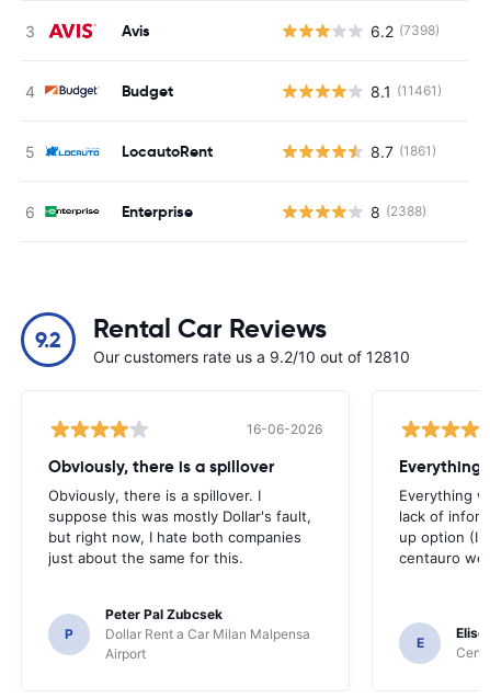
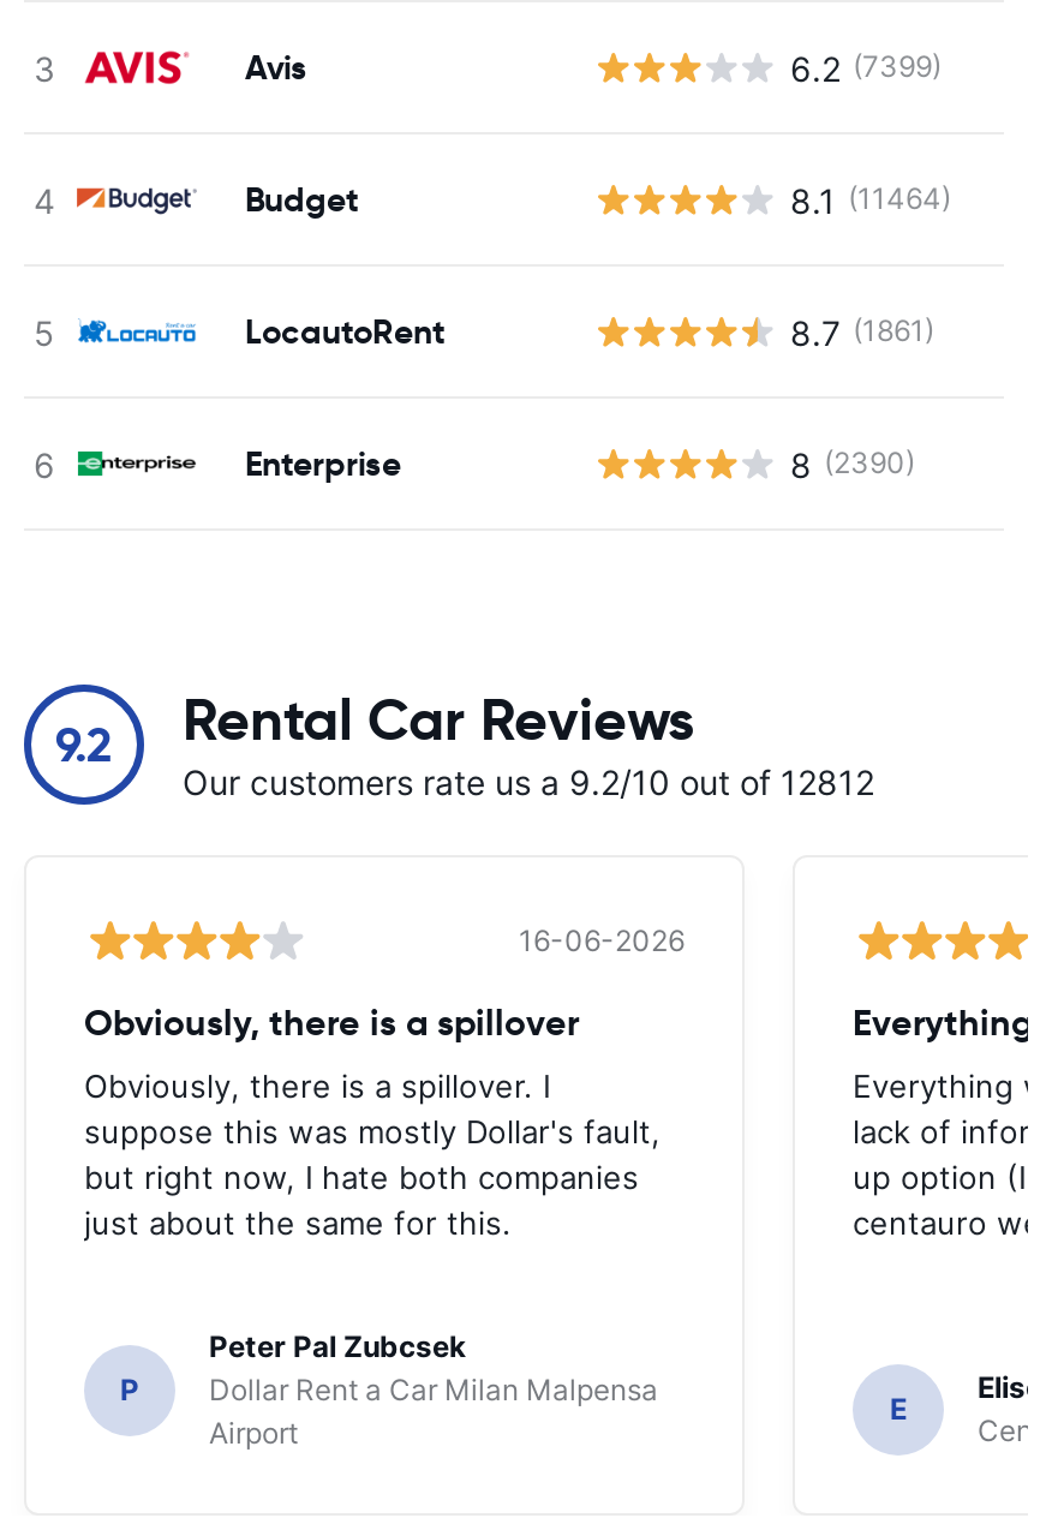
[371,21,440,40] 6.2 (7398) -> [790,47,942,88] 6.2 (7399)
[371,82,442,100] 8.1 (11461) -> [790,179,951,220] 8.1 (11464)
[371,202,426,221] 8 (2388) -> [790,443,915,484] 8 (2390)
[93,347,410,366] Our customers rate us a 9.2/10 out of 12810 -> [183,761,874,802] Our customers rate us a 9.2/10 out of 12812

